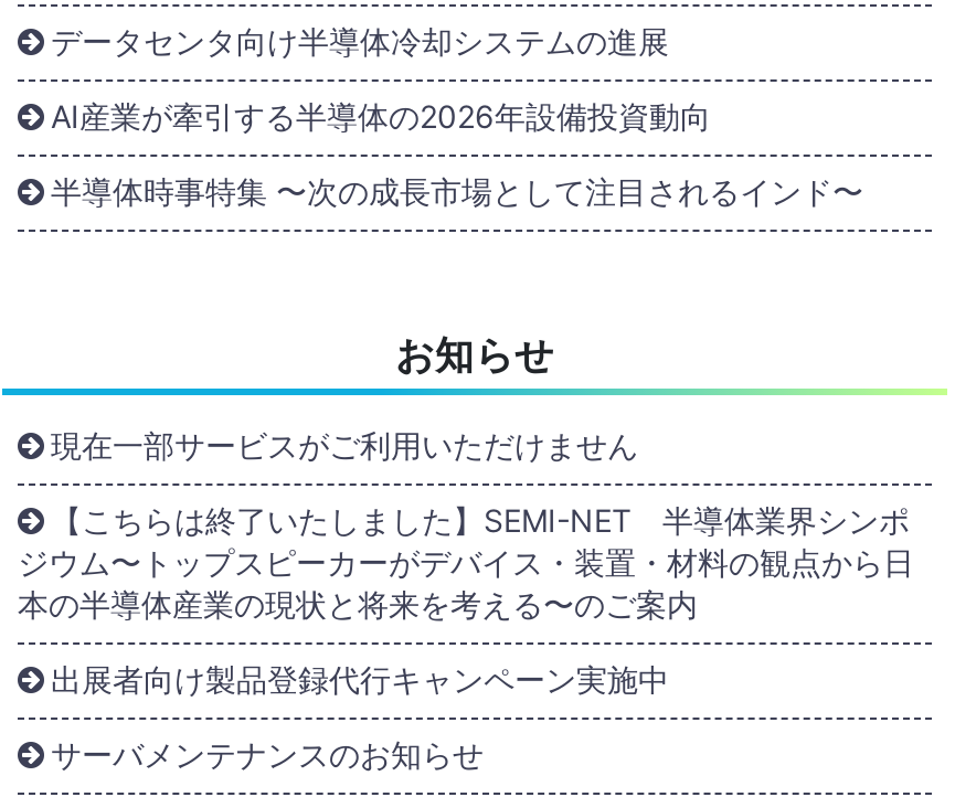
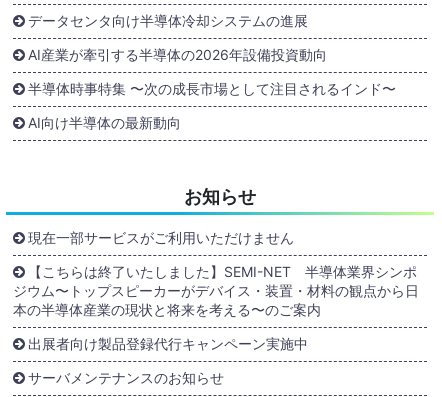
none -> [28,114,181,131] AI向け半導体の最新動向

